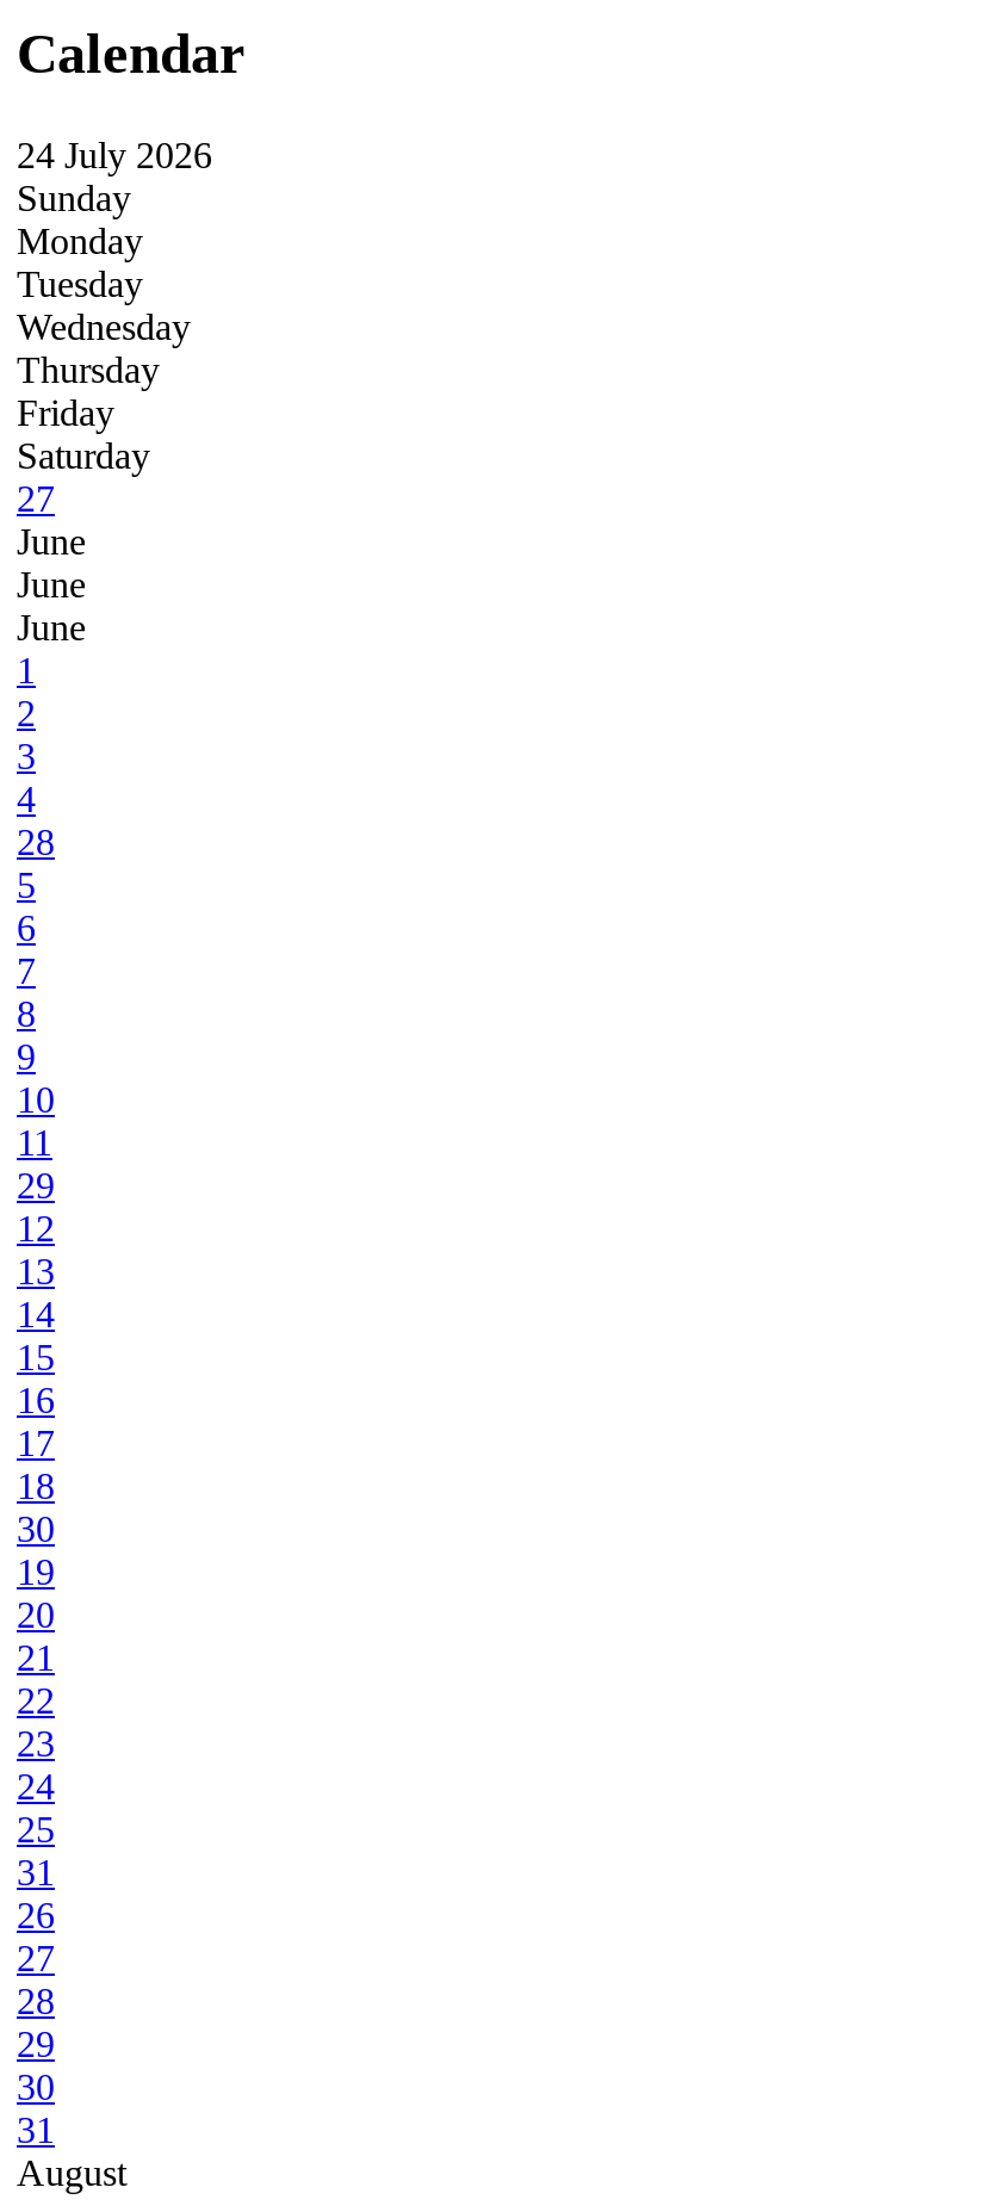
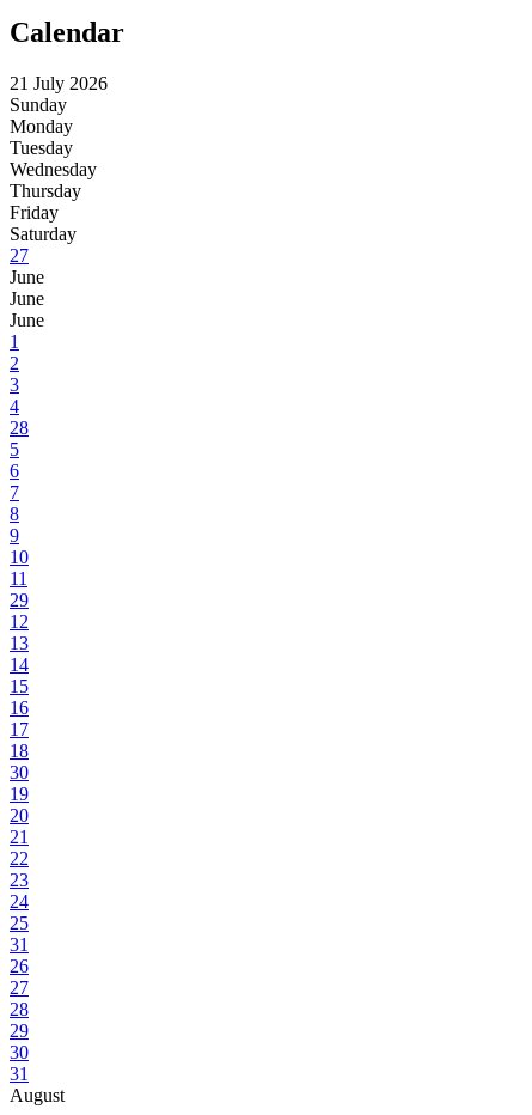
[17,134,212,175] 24 July 2026 -> [10,73,108,93] 21 July 2026

